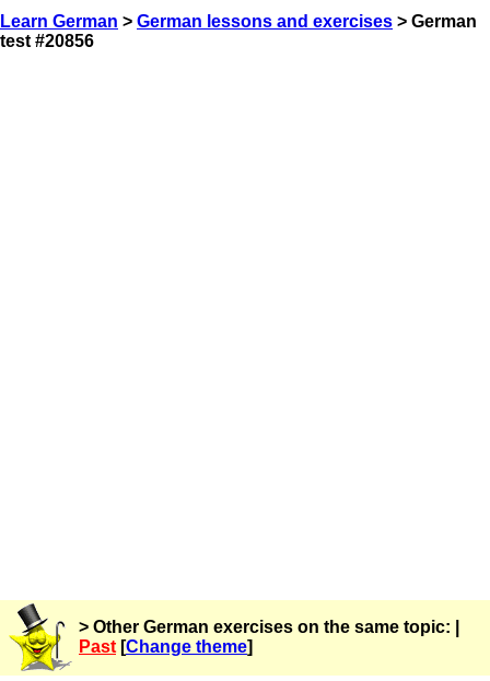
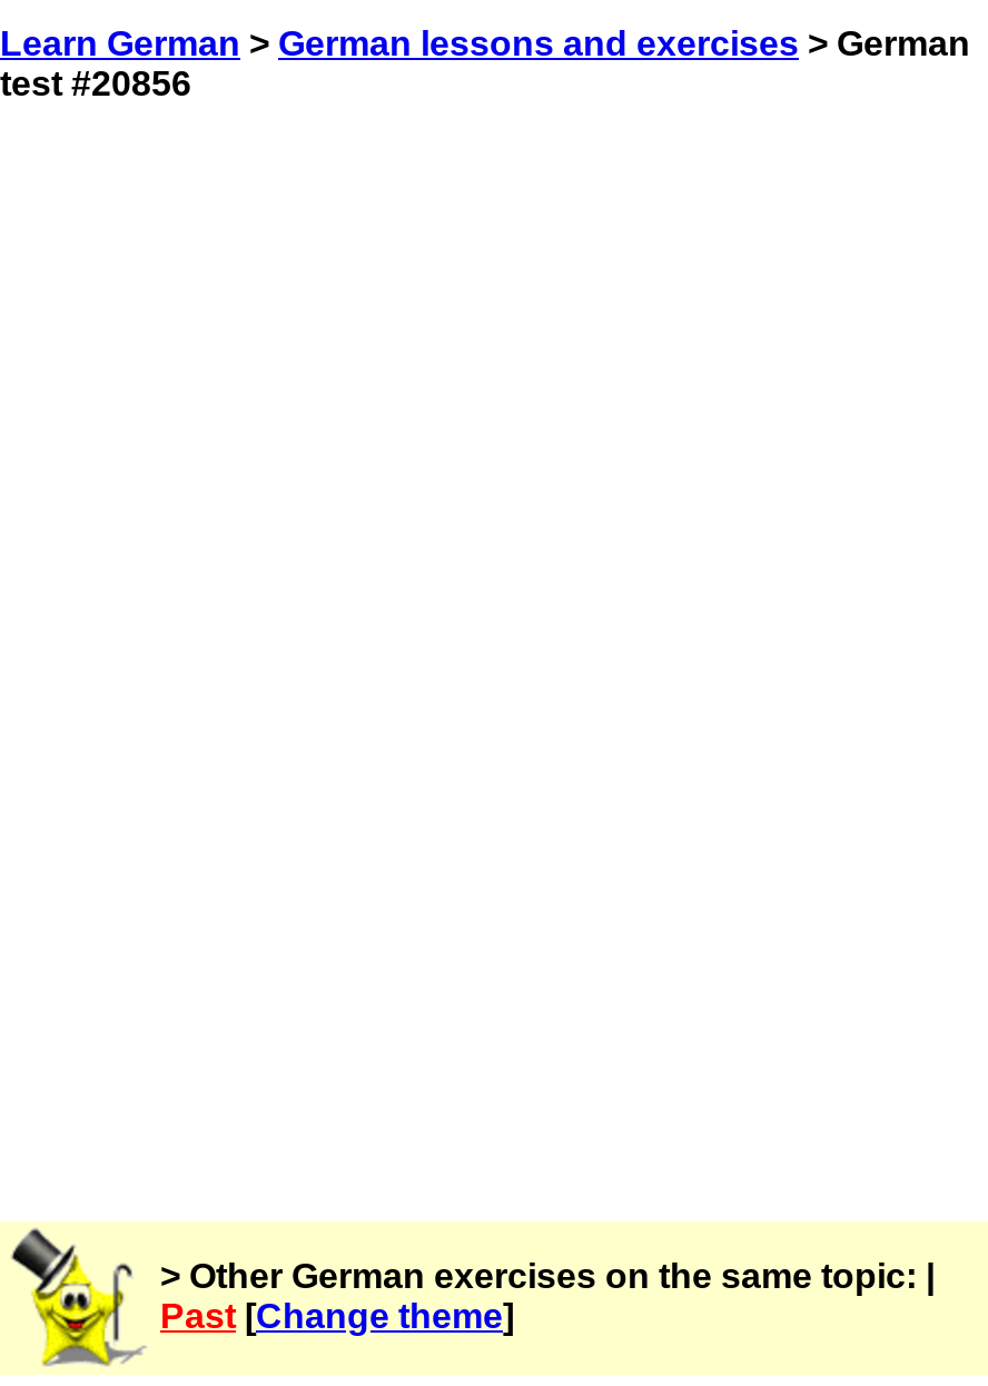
[5,602,48,644] [image] -> [9,1226,96,1315] [image]

